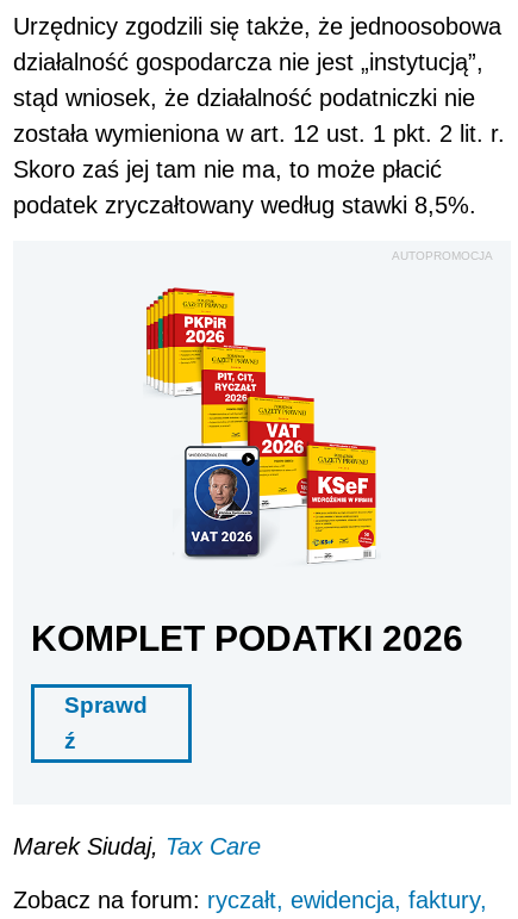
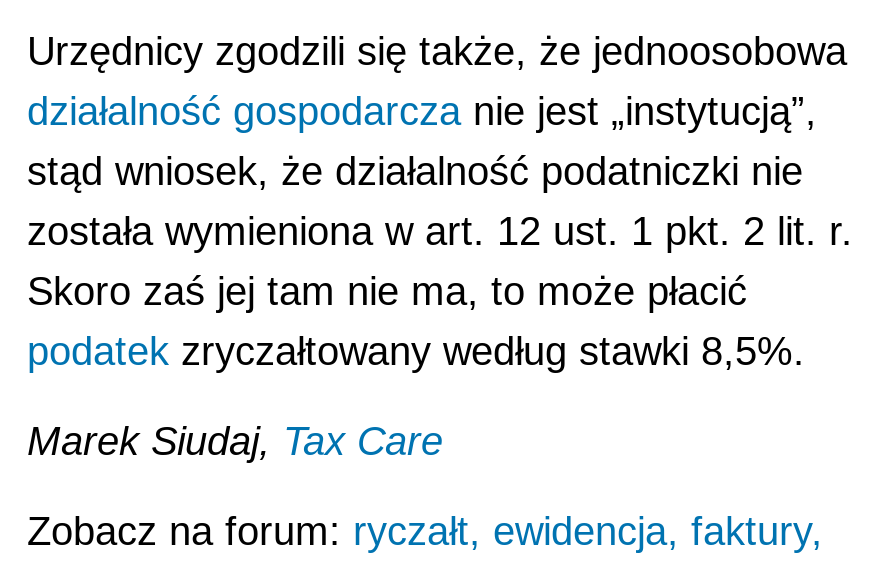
[392,249,493,262] AUTOPROMOCJA -> none
[145,286,377,565] [image] -> none
[31,619,463,753] KOMPLET PODATKI 2026 | Sprawd | ź -> none

